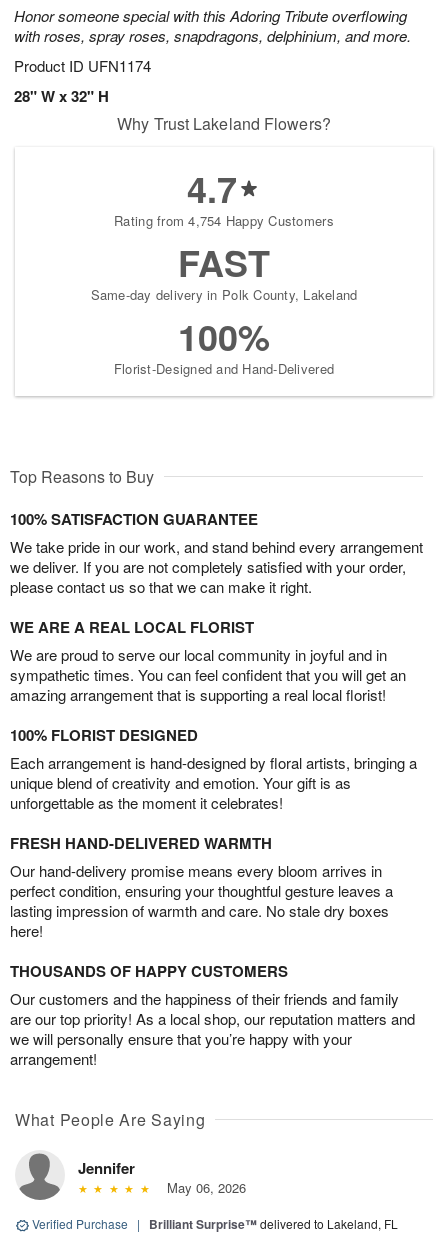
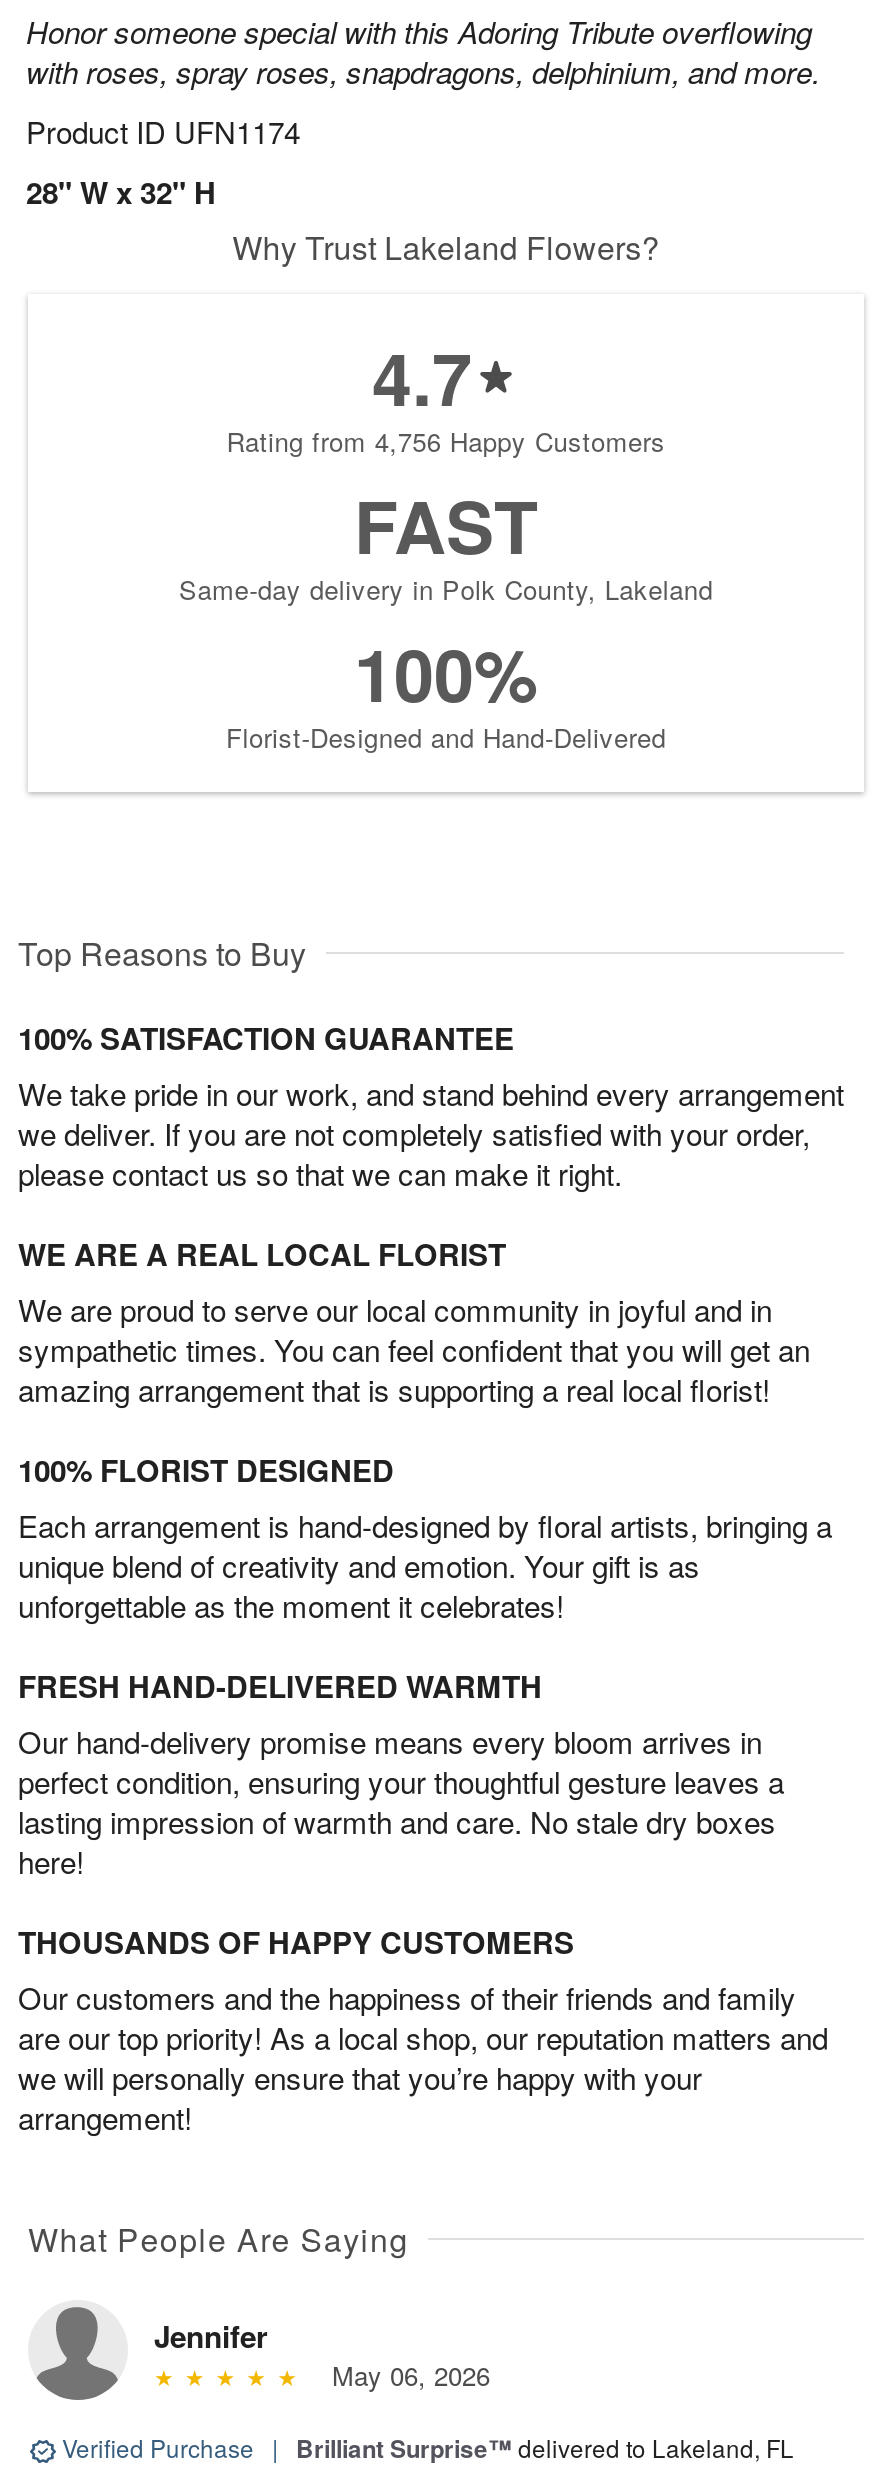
[114,211,334,230] Rating from 4,754 Happy Customers -> [226,423,666,461] Rating from 4,756 Happy Customers

